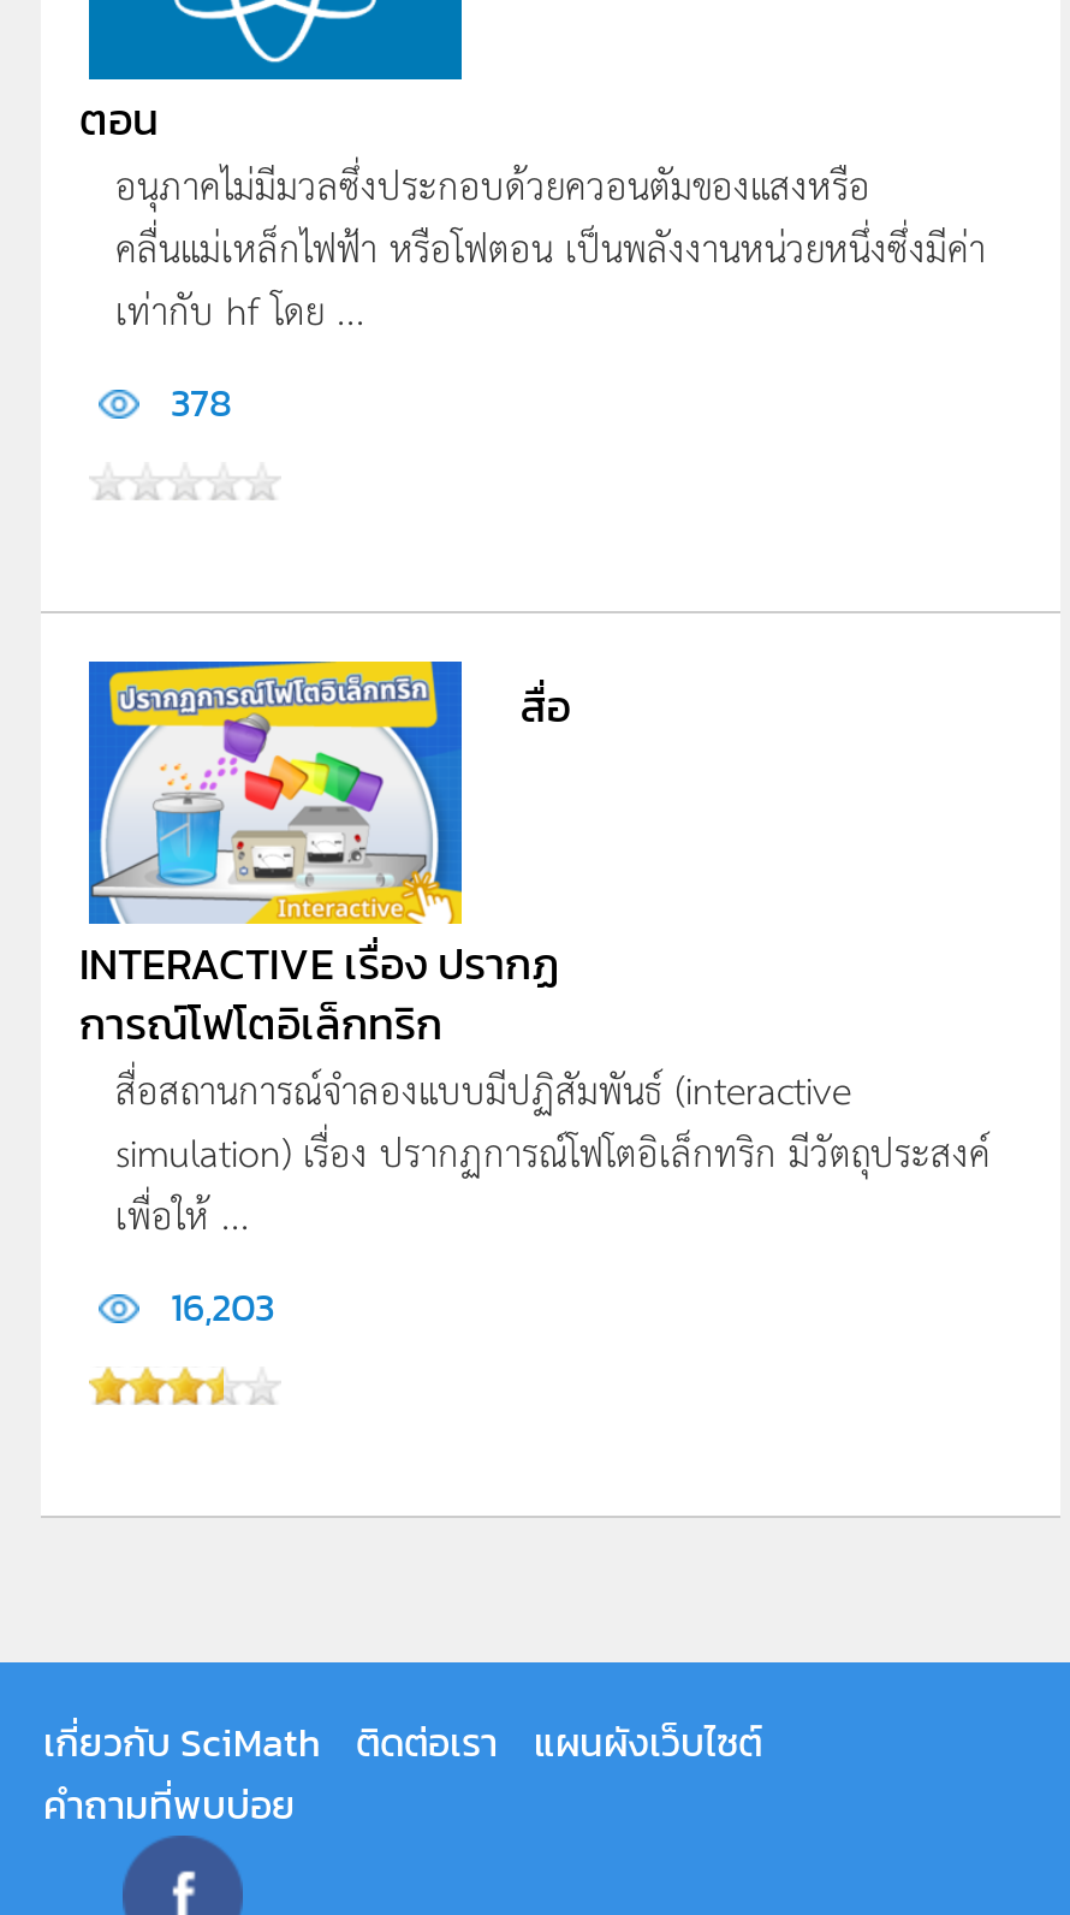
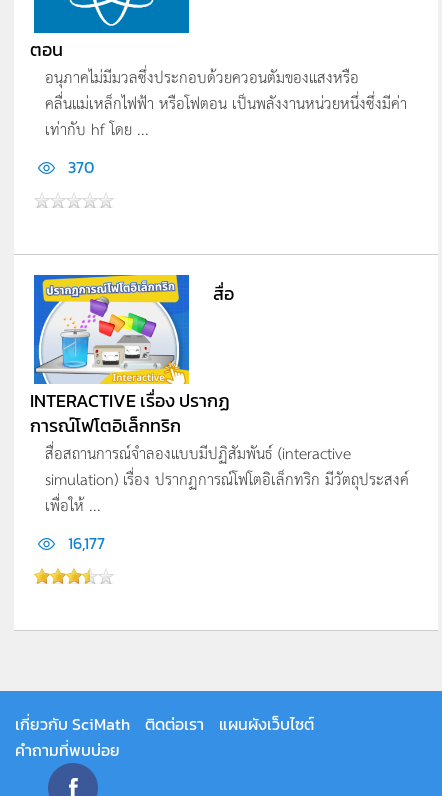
[171,373,231,431] 378 -> [68,155,94,179] 370
[171,1278,274,1336] 16,203 -> [68,531,105,555] 16,177

